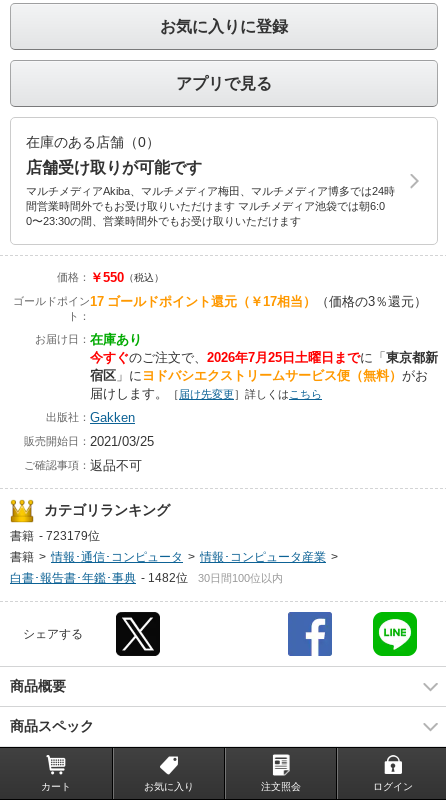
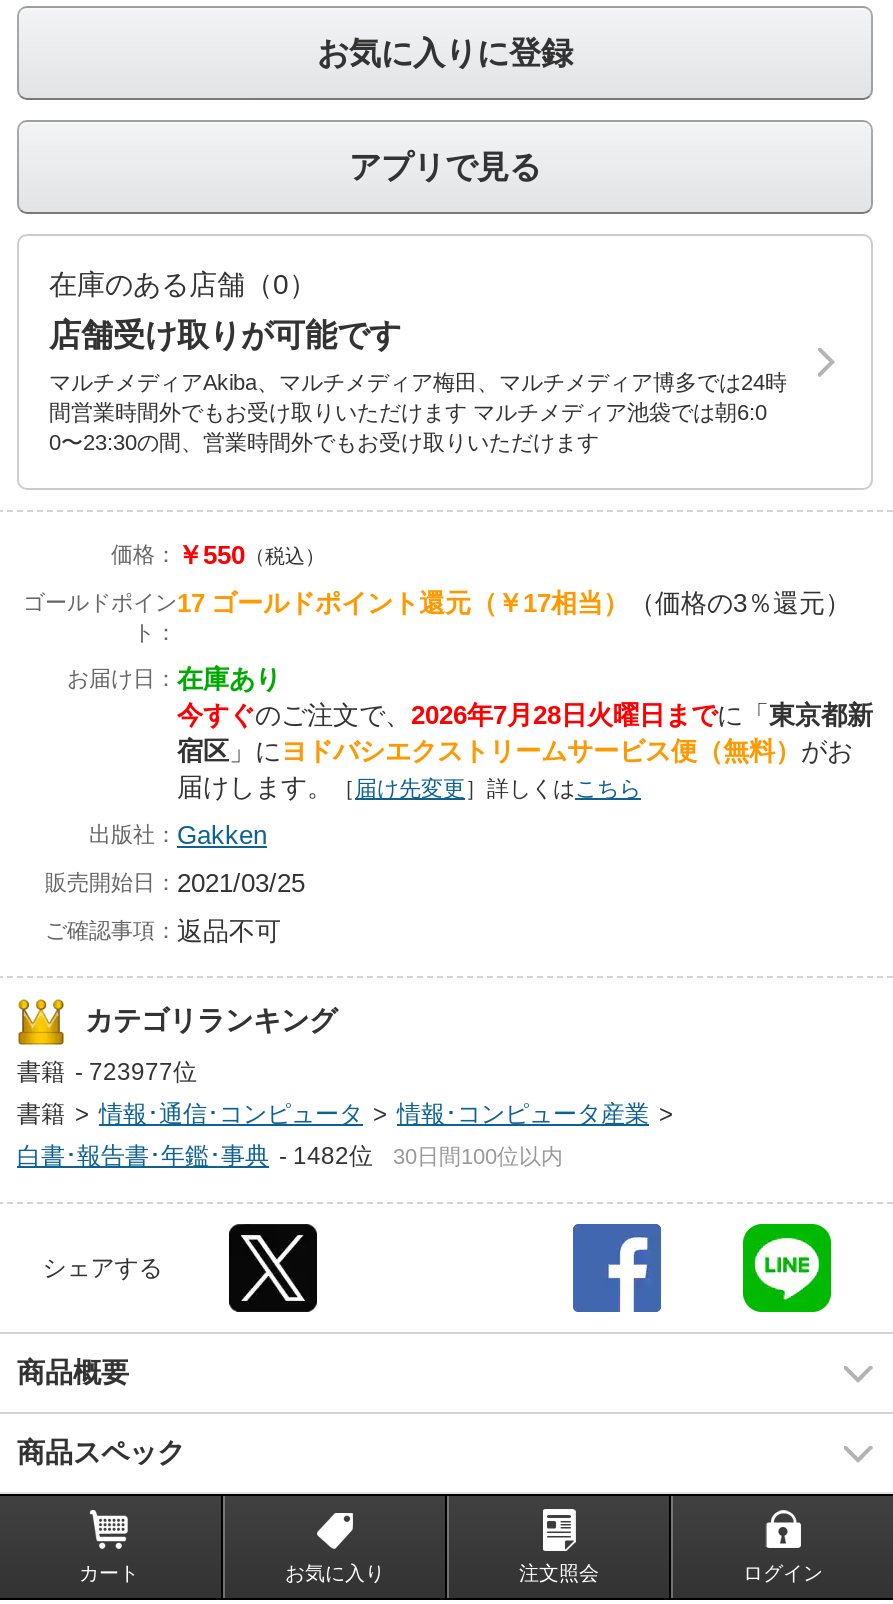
[90,350,438,365] 今すぐのご注文で、2026年7月25日土曜日までに「東京都新 -> [177,700,873,730] 今すぐのご注文で、2026年7月28日火曜日までに「東京都新
[10,529,100,543] 書籍 - 723179位 -> [17,1058,197,1086] 書籍 - 723977位

